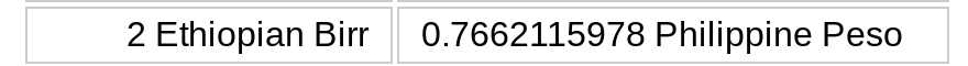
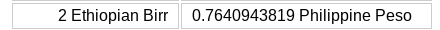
[421,15,903,52] 0.7662115978 Philippine Peso -> [192,7,412,24] 0.7640943819 Philippine Peso

